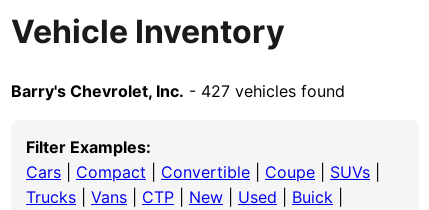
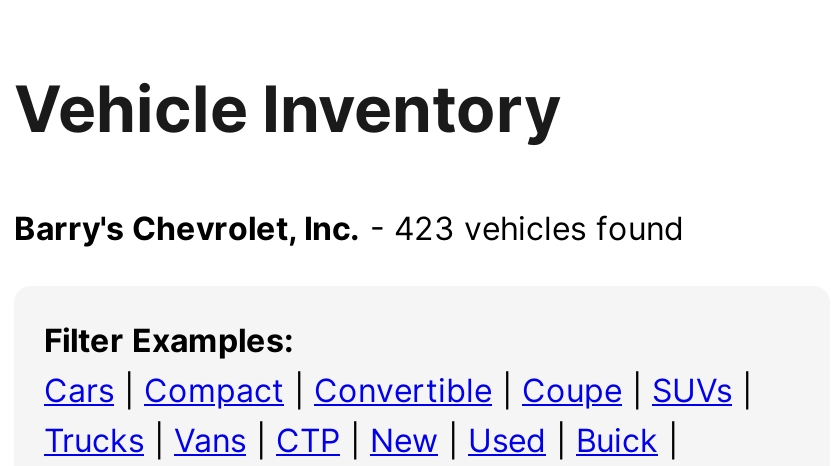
[11,81,345,101] Barry's Chevrolet, Inc. - 427 vehicles found -> [14,208,684,248] Barry's Chevrolet, Inc. - 423 vehicles found

